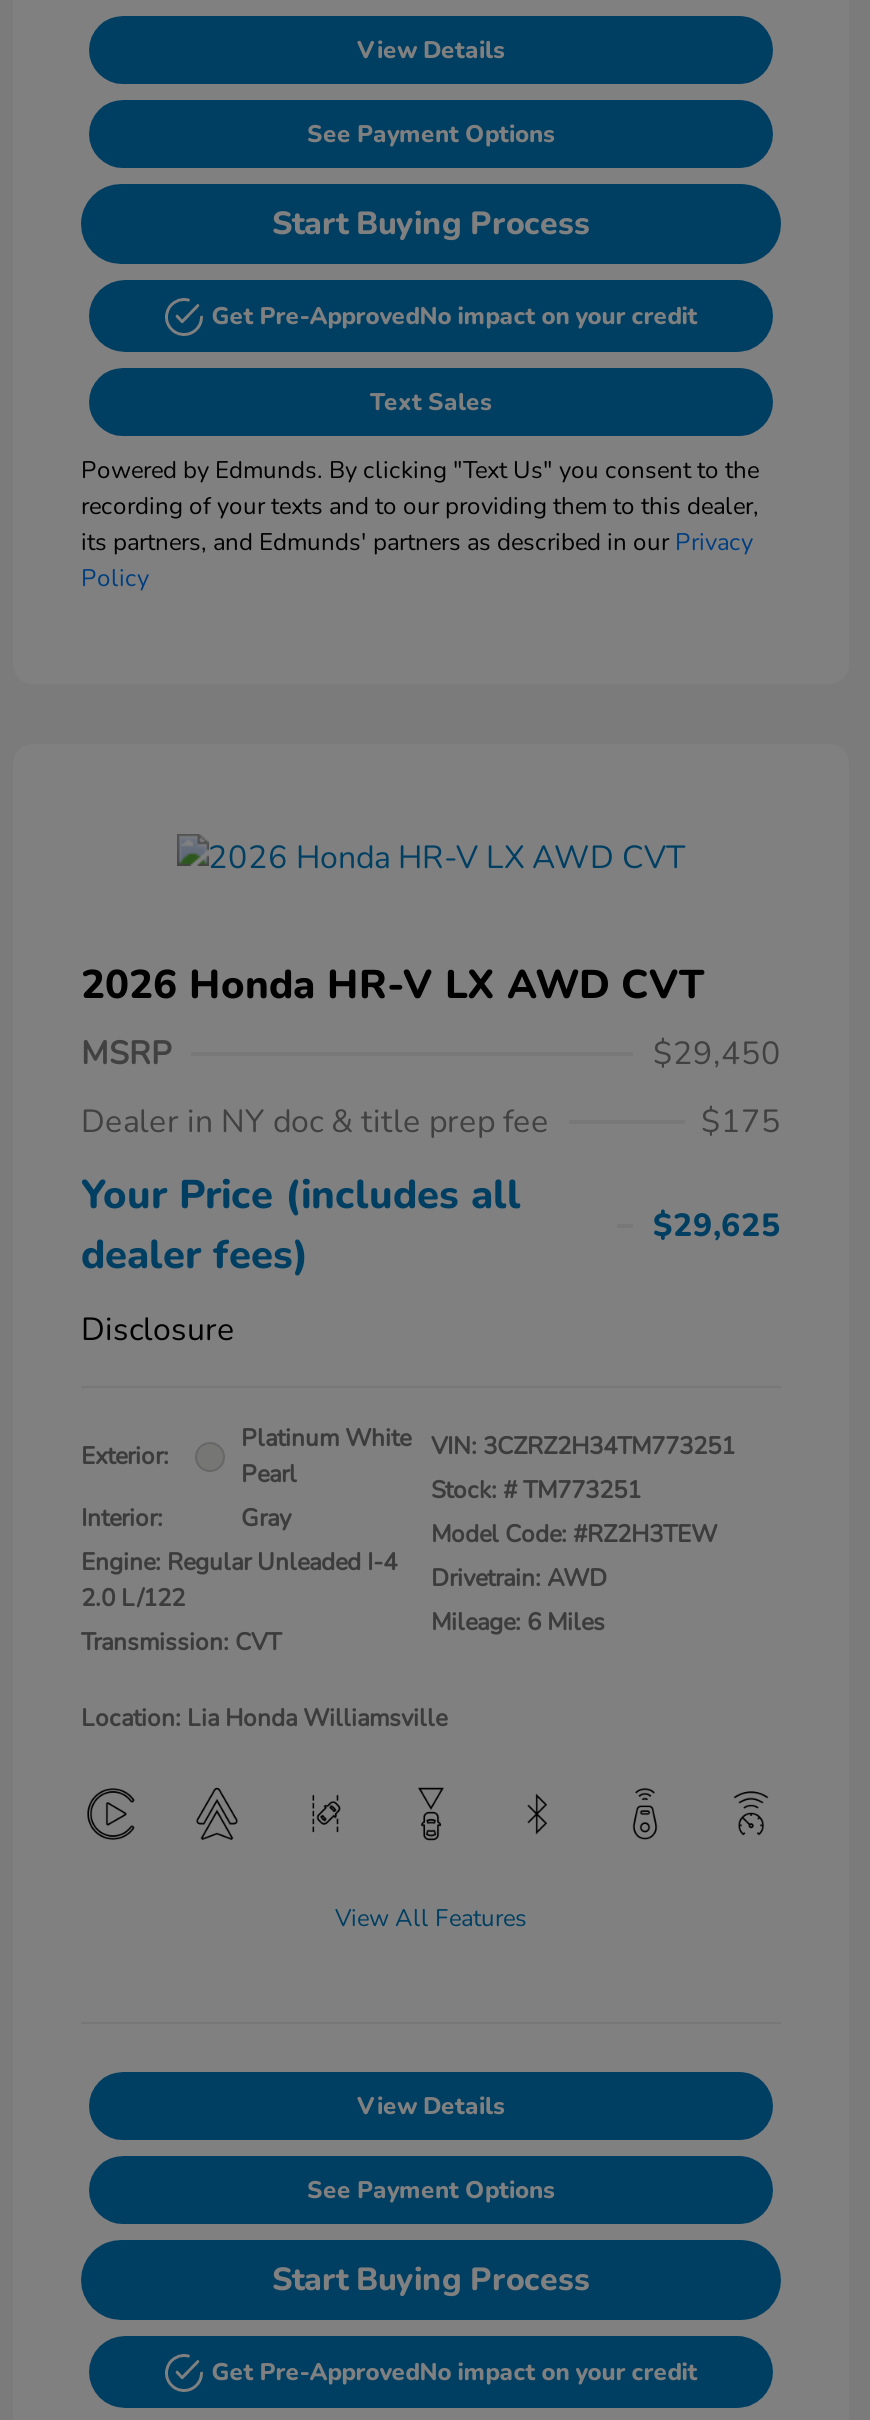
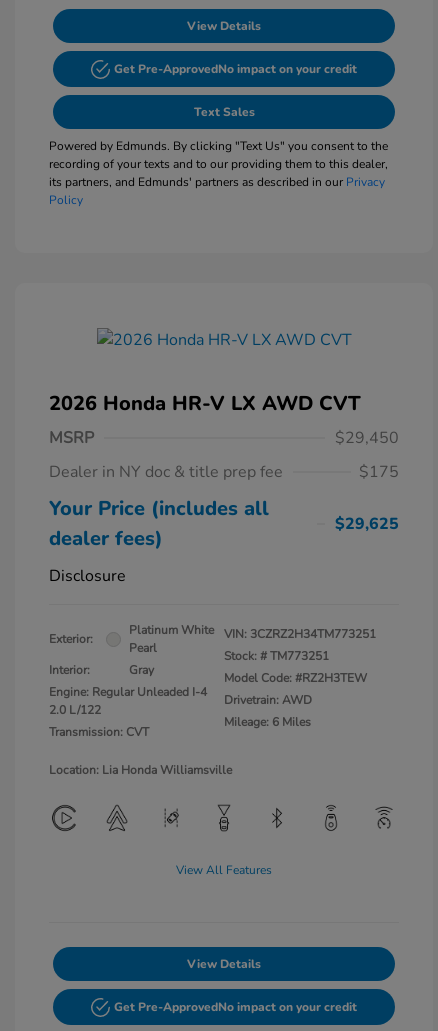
[272,119,590,247] See Payment Options | Start Buying Process -> none
[272,2174,590,2302] See Payment Options | Start Buying Process -> none

